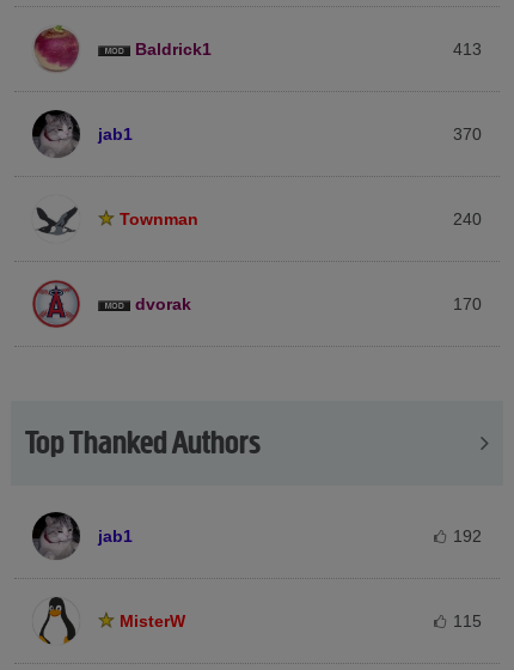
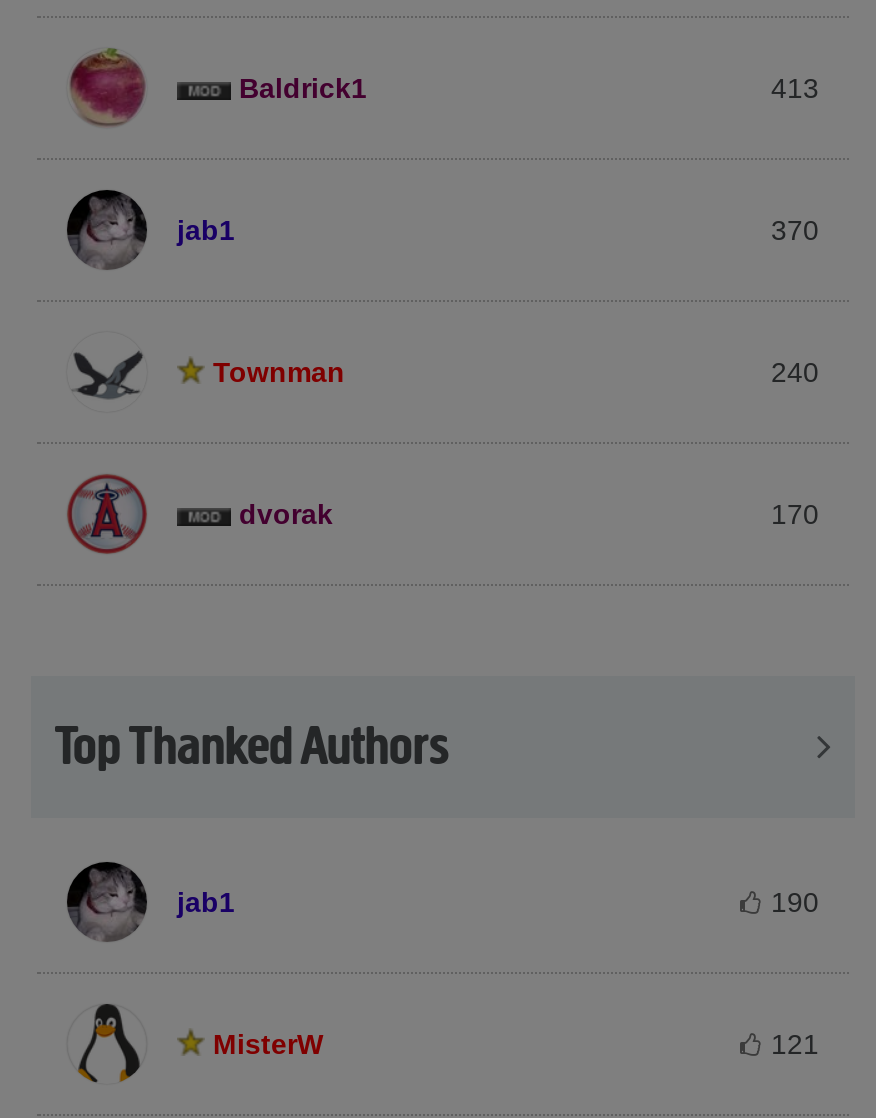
[448,526,482,546] 192 -> [763,886,819,918] 190
[448,611,482,631] 115 -> [763,1028,819,1060] 121

